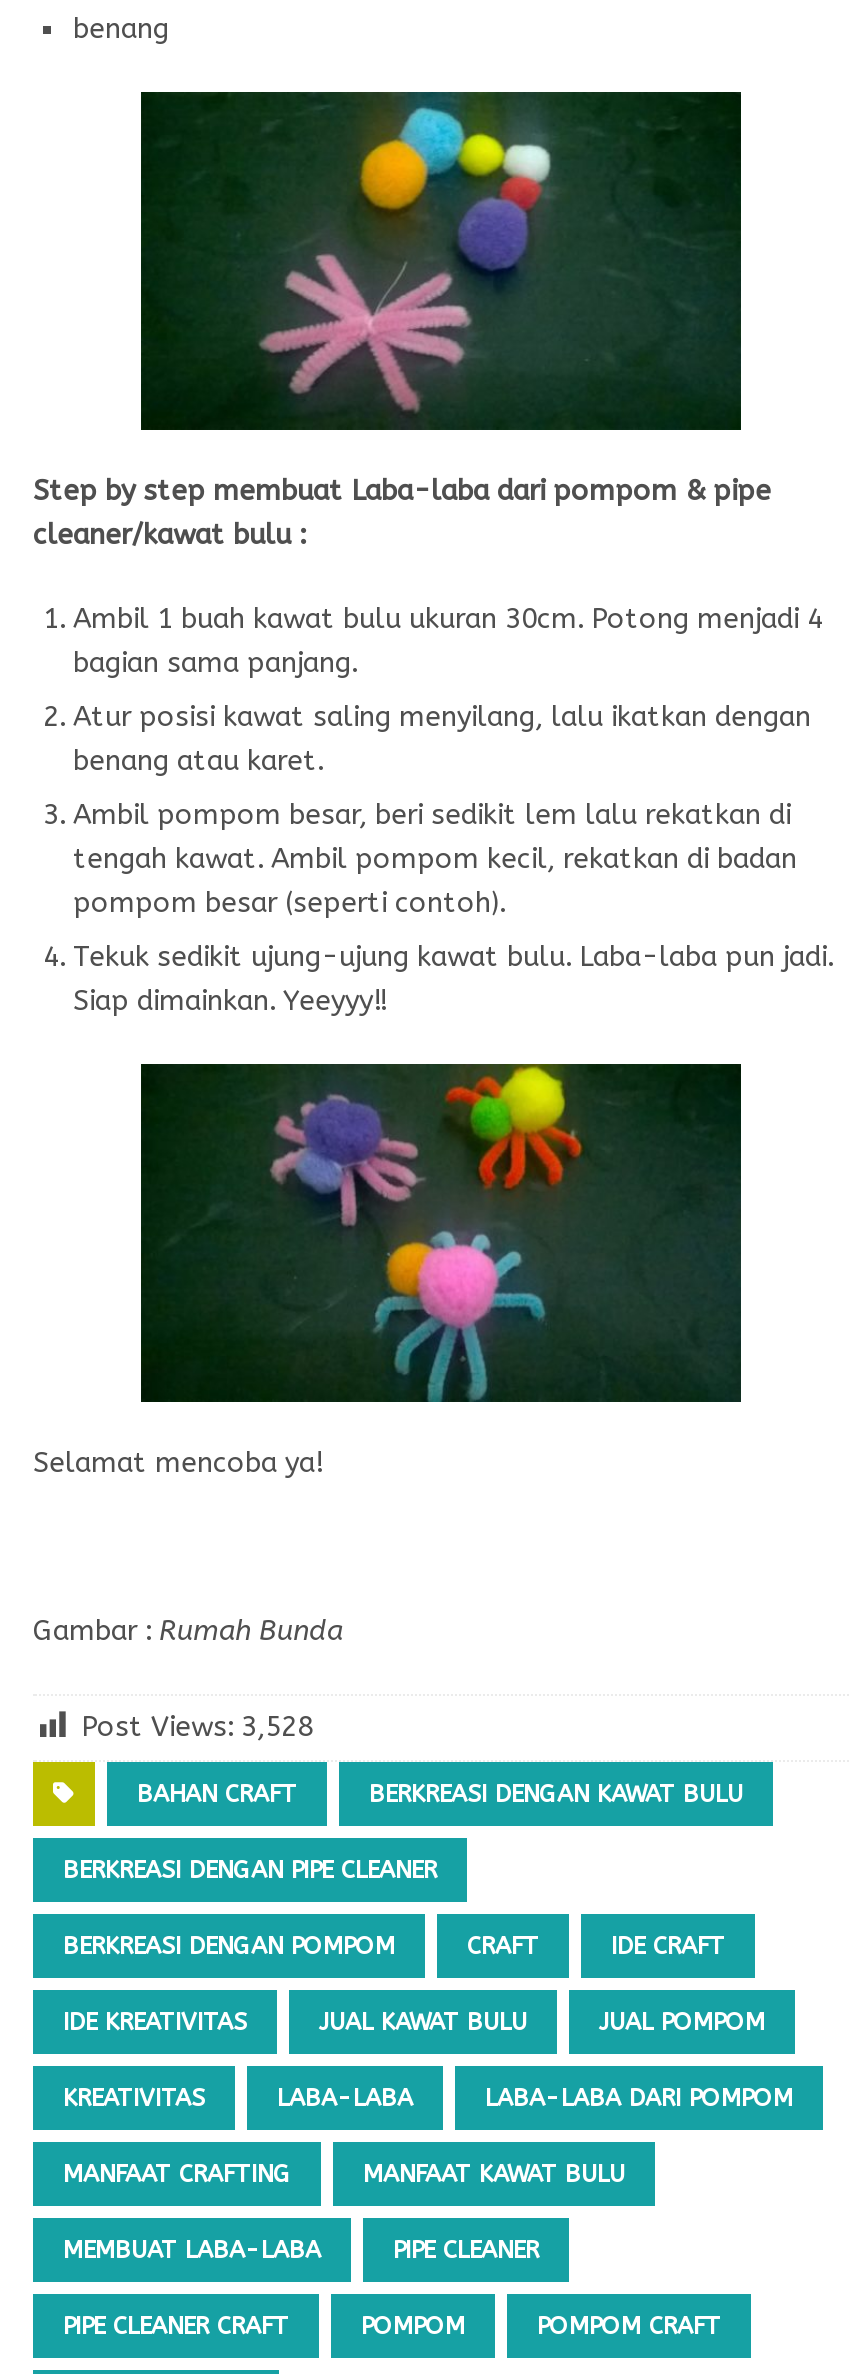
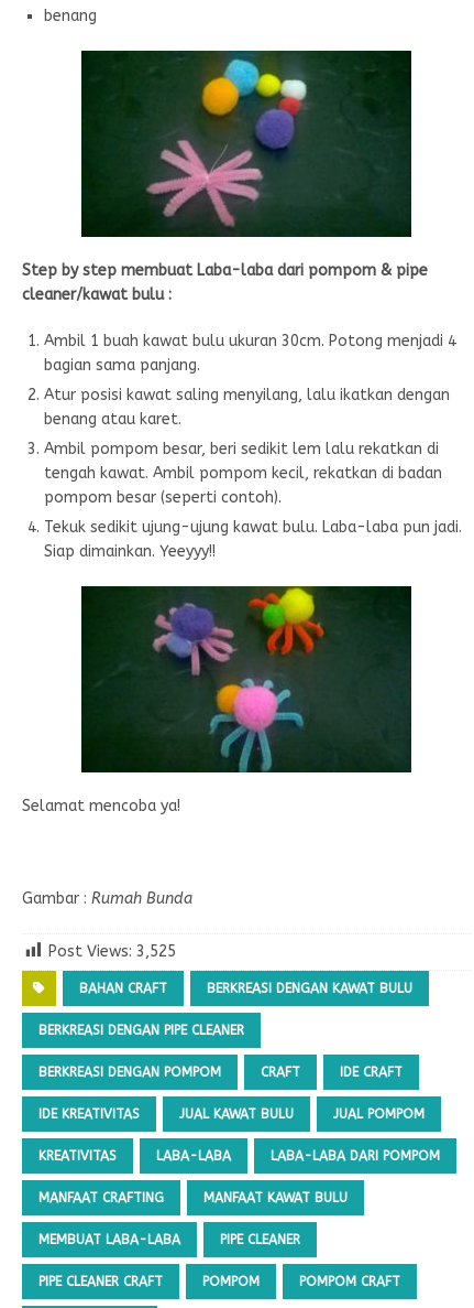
[81,1710,313,1744] Post Views: 3,528 -> [48,942,176,961] Post Views: 3,525

